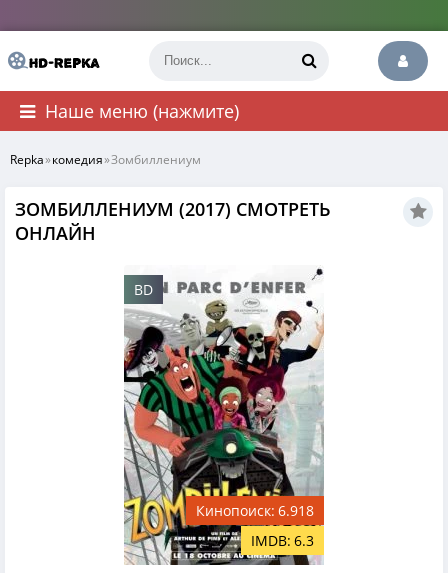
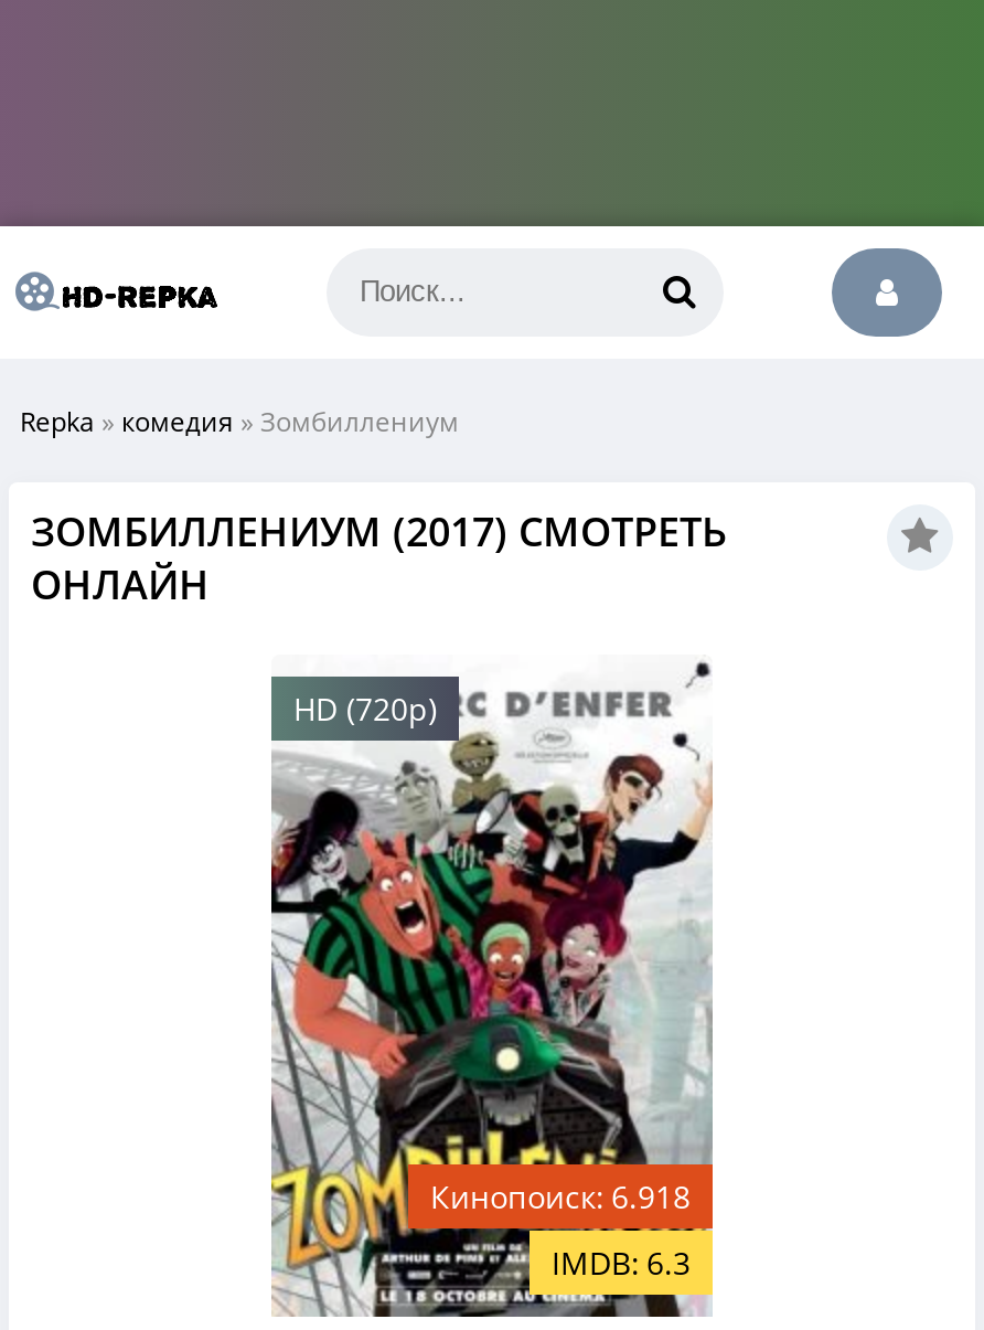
[45,99,239,123] Наше меню (нажмите) -> none
[134,280,153,299] BD -> [293,688,437,730] HD (720p)

